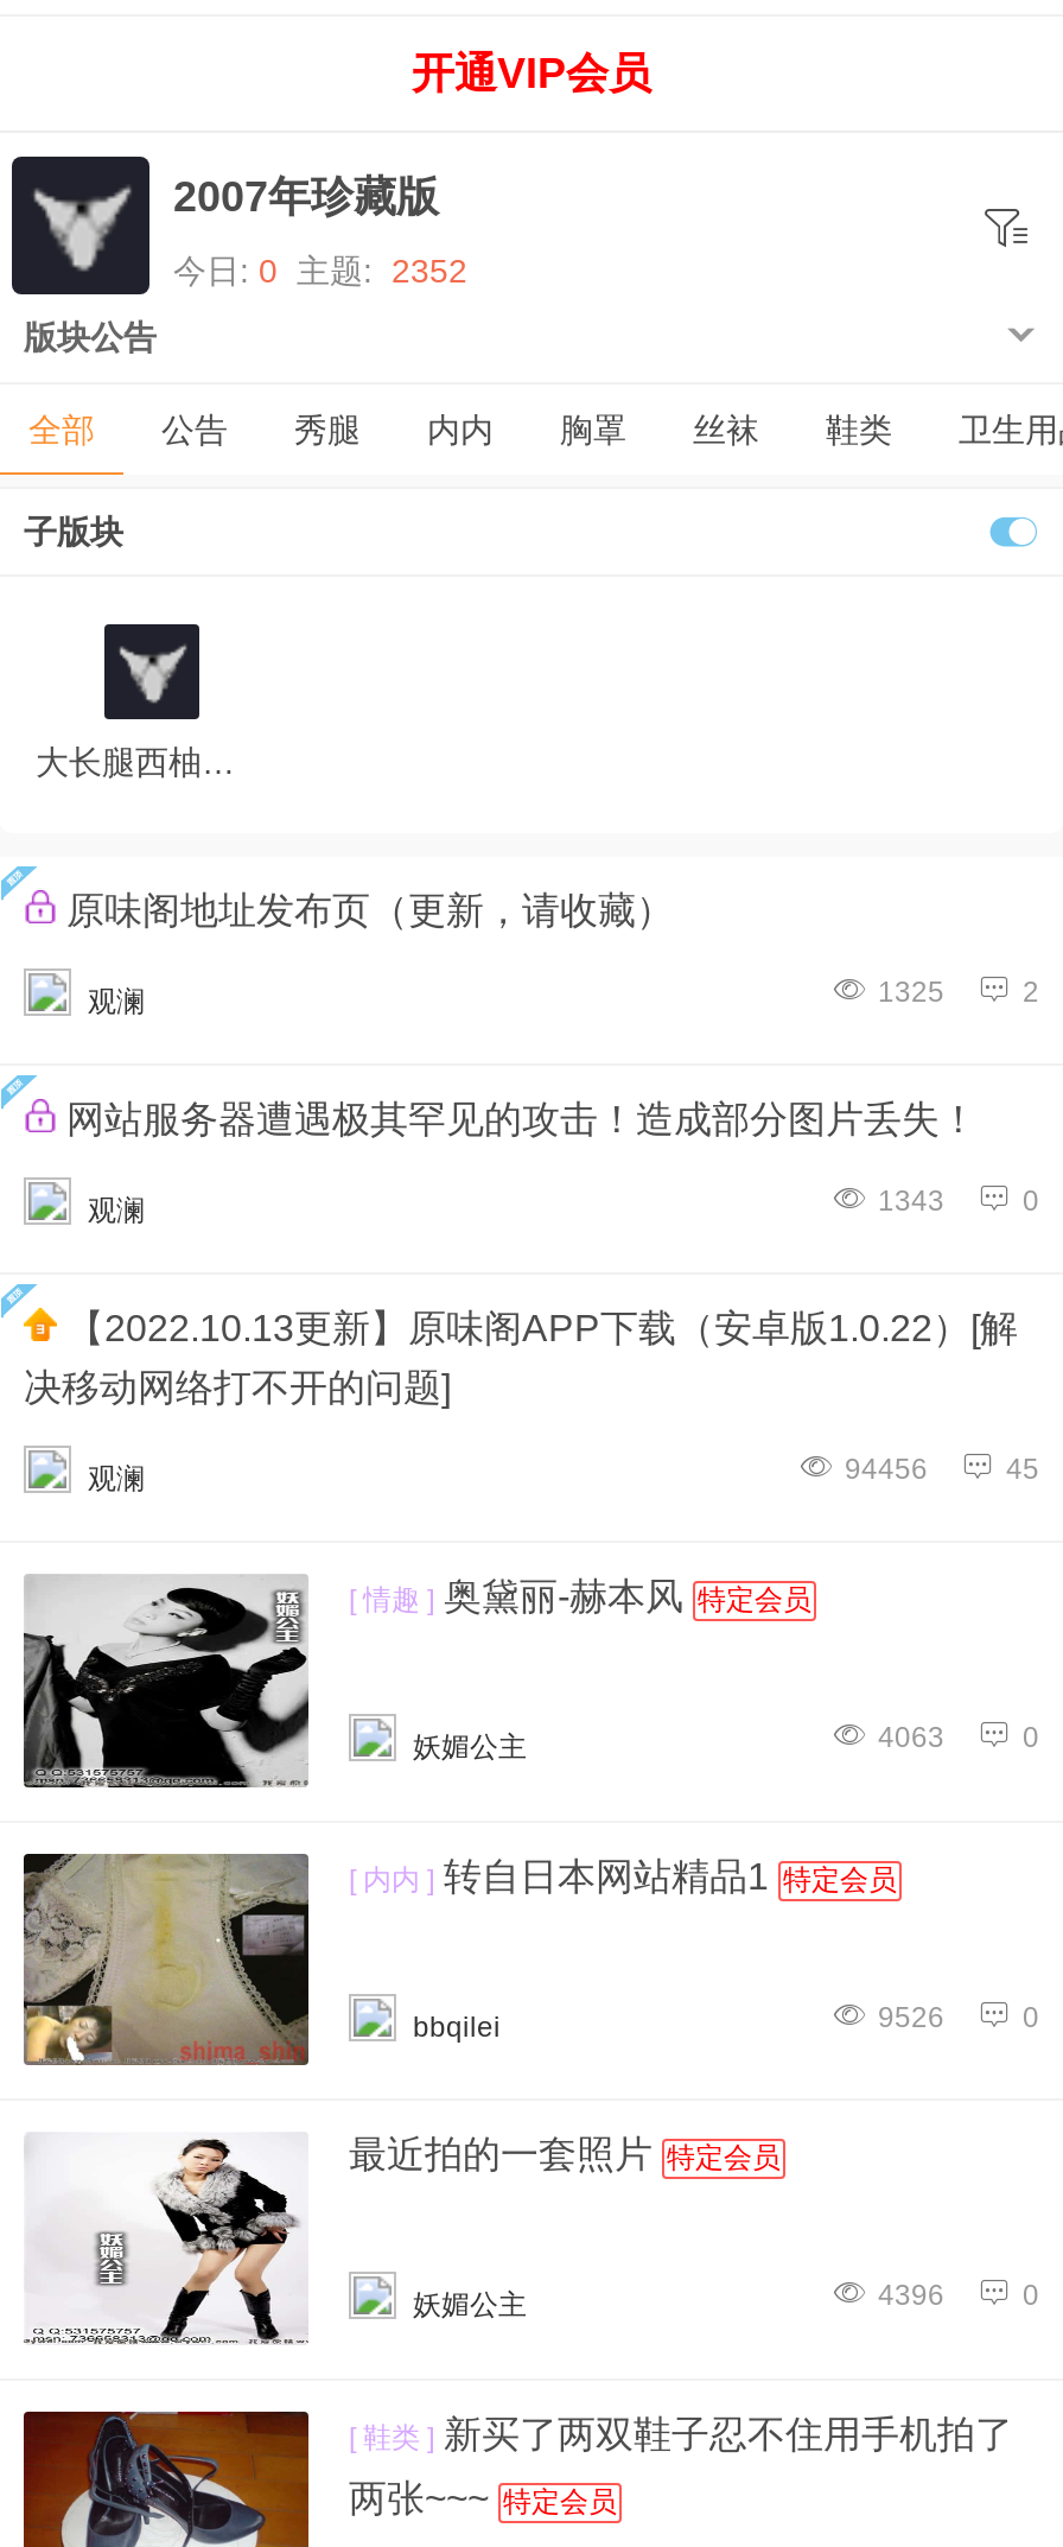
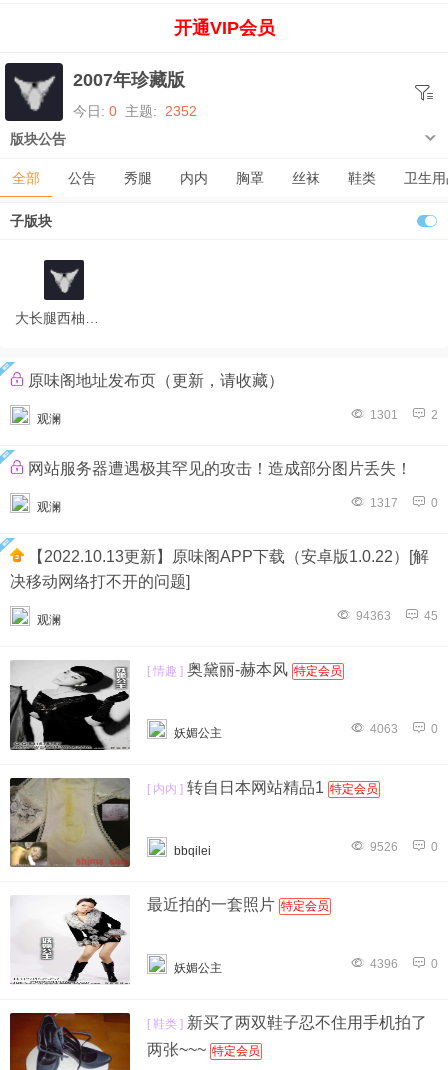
[878,976,944,1009] 1325 -> [370,408,398,422] 1301
[878,1184,944,1218] 1343 -> [370,496,398,510] 1317
[845,1453,928,1486] 94456 -> [356,609,391,623] 94363

